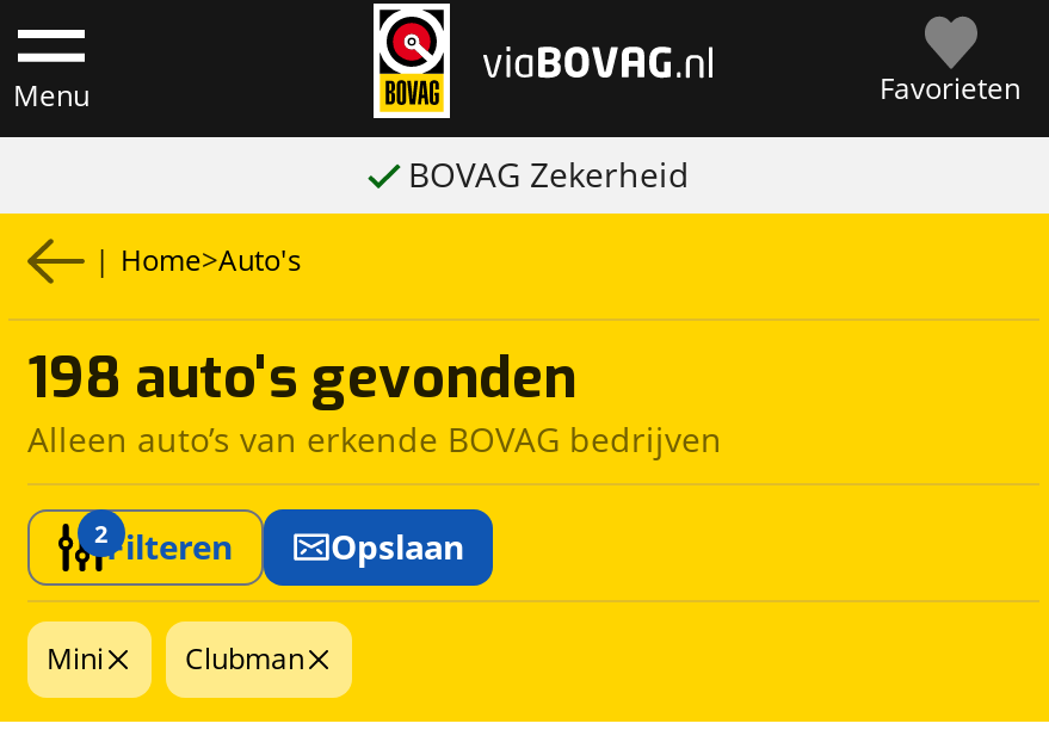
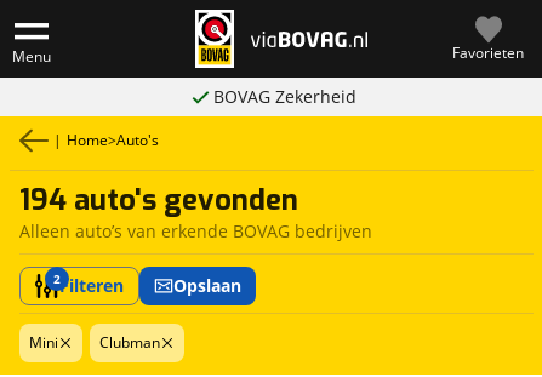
[27,340,576,416] 198 auto's gevonden -> [19,181,298,219] 194 auto's gevonden

